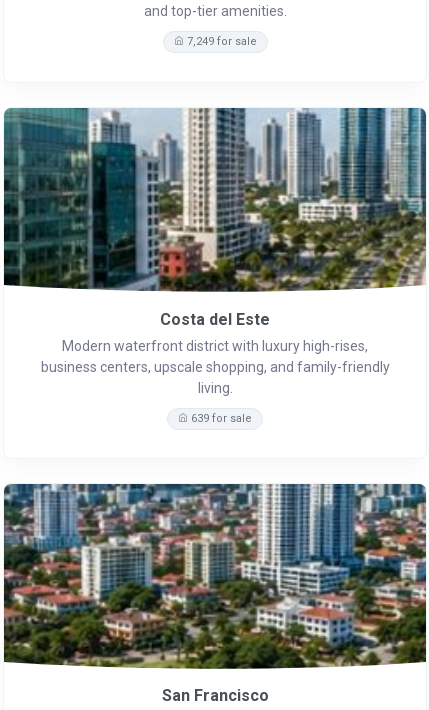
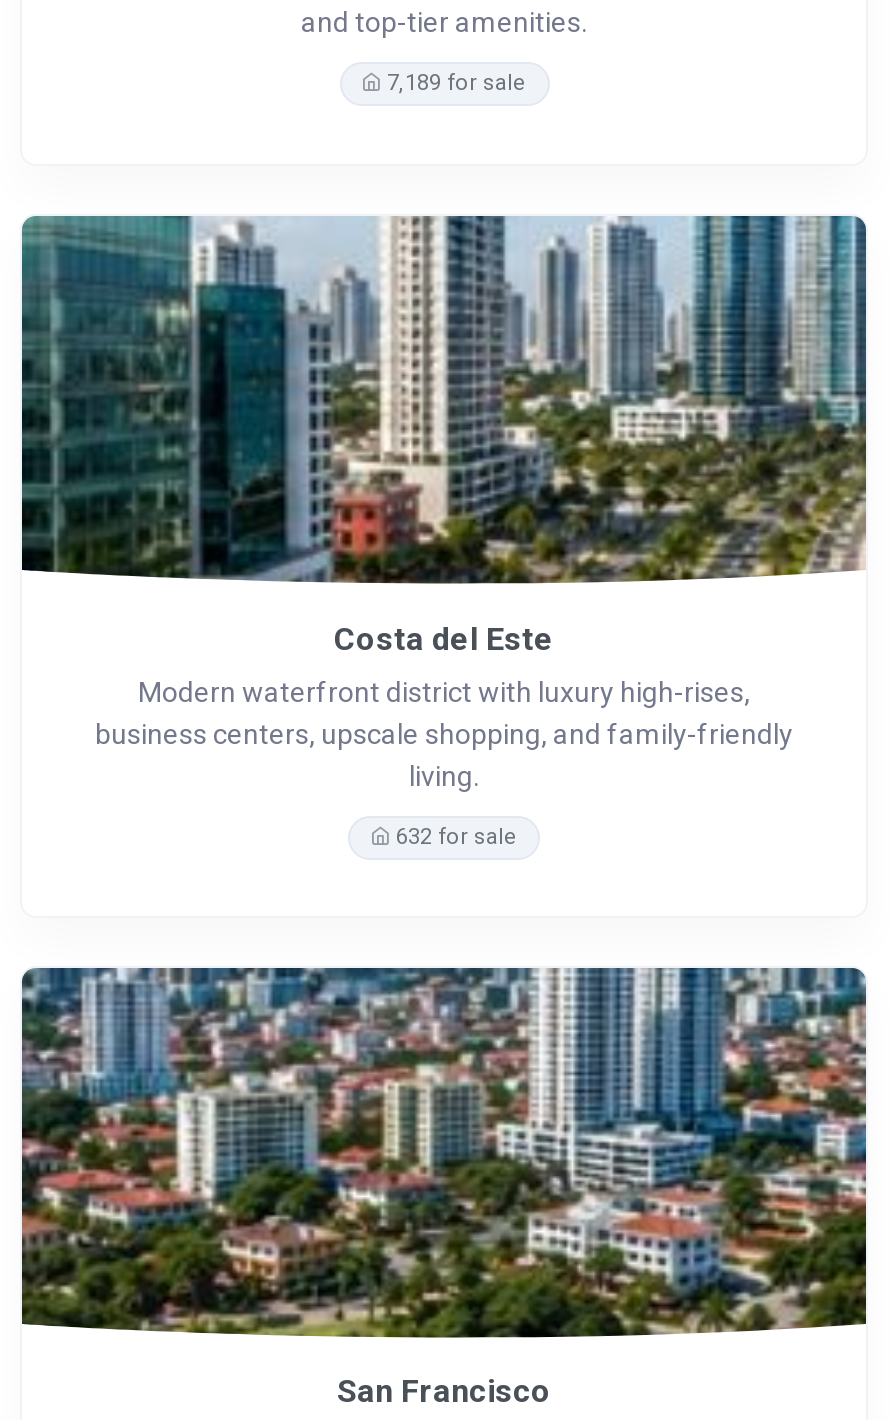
[186,35,256,48] 7,249 for sale -> [387,70,527,96] 7,189 for sale
[191,412,252,425] 639 for sale -> [396,823,518,849] 632 for sale

